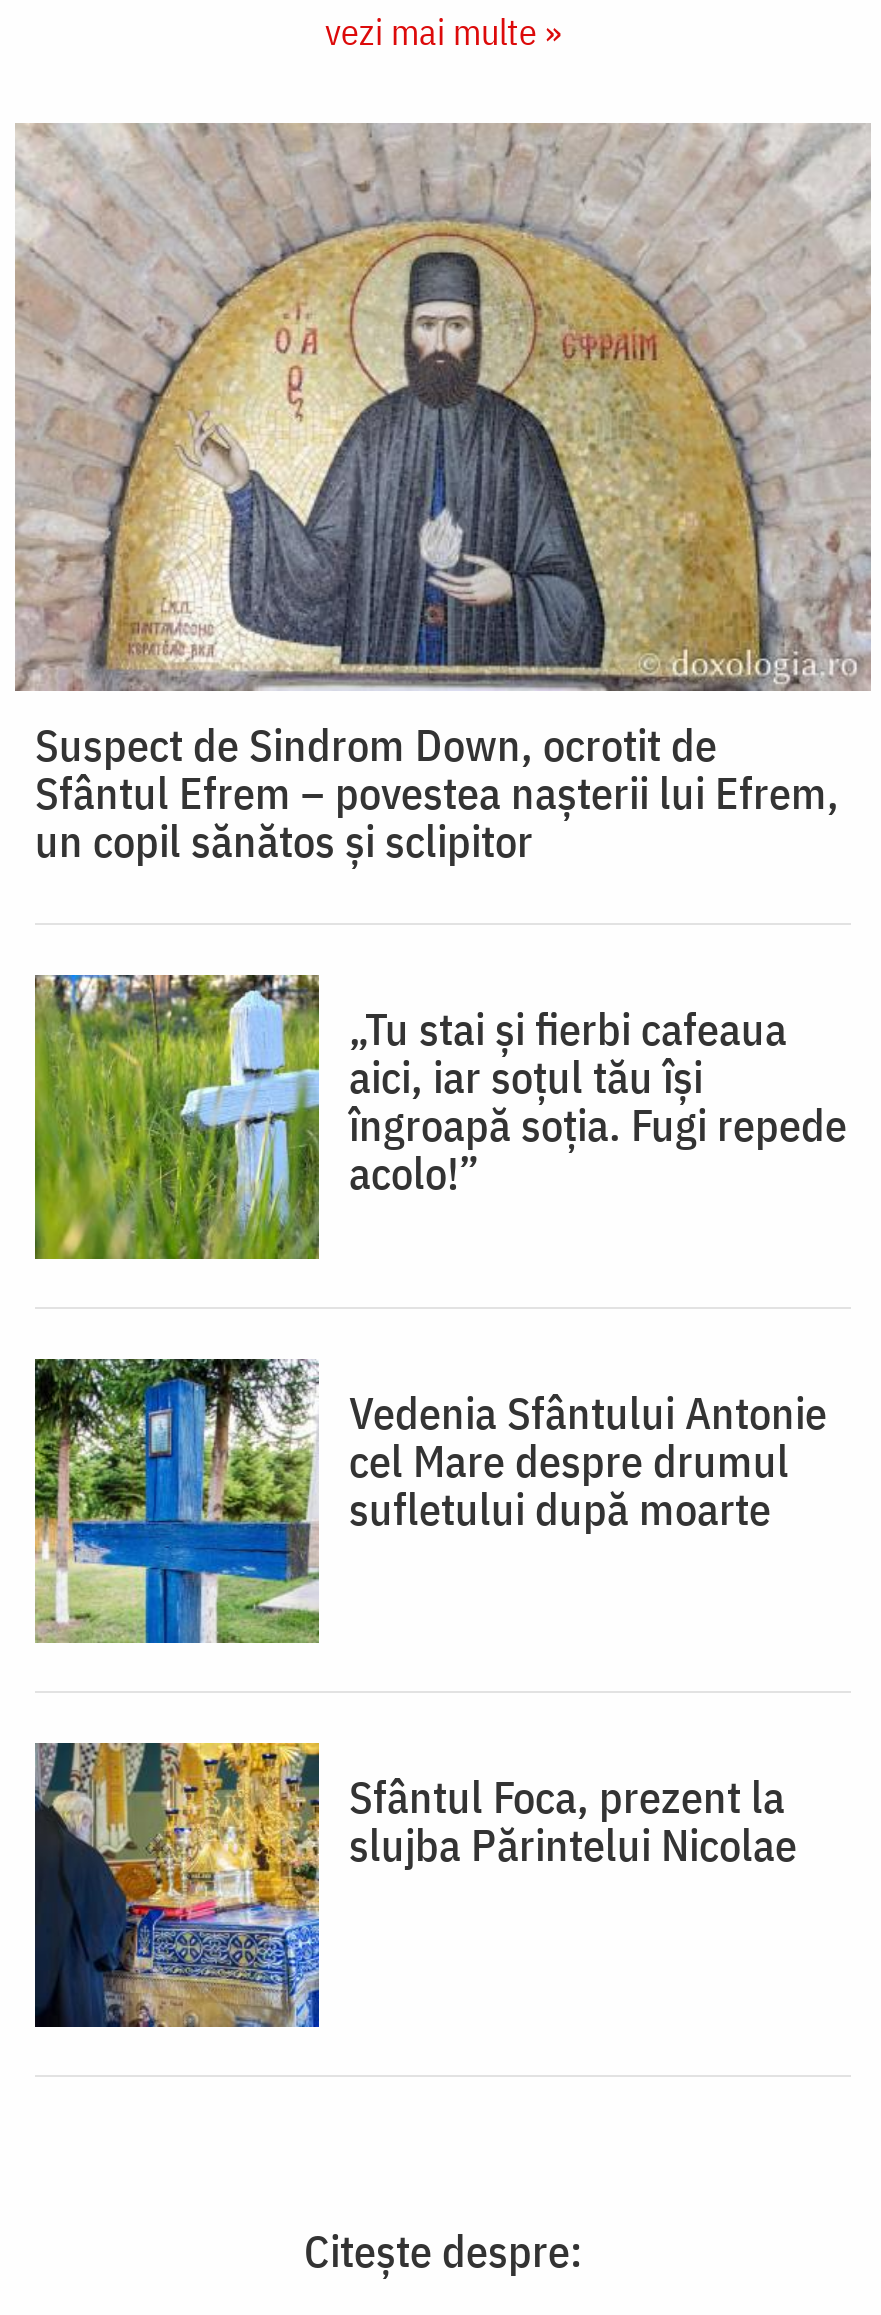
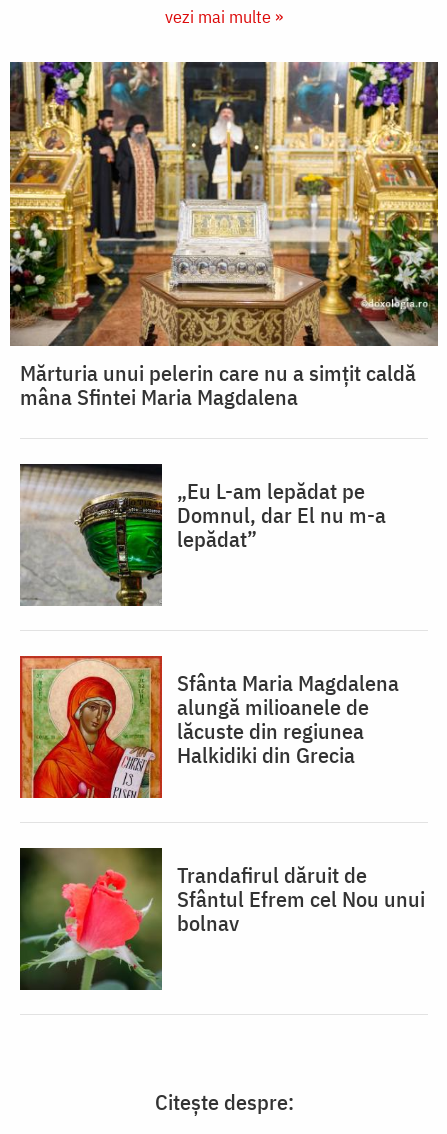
[15,123,871,870] [image] | Suspect de Sindrom Down, ocrotit de | Sfântul Efrem – povestea nașterii lui Efrem, | un copil sănătos și sclipitor -> [9,61,438,411] [image] | Mărturia unui pelerin care nu a simțit caldă | mâna Sfintei Maria Magdalena
[33,973,847,1261] [image] | „Tu stai și fierbi cafeaua | aici, iar soțul tău își | îngroapă soția. Fugi repede | acolo!” -> [20,463,386,607] [image] | „Eu L-am lepădat pe | Domnul, dar El nu m-a | lepădat”
[33,1357,827,1645] [image] | Vedenia Sfântului Antonie | cel Mare despre drumul | sufletului după moarte -> [19,655,399,799] [image] | Sfânta Maria Magdalena | alungă milioanele de | lăcuste din regiunea | Halkidiki din Grecia
[33,1741,797,2029] [image] | Sfântul Foca, prezent la | slujba Părintelui Nicolae -> [20,847,425,991] [image] | Trandafirul dăruit de | Sfântul Efrem cel Nou unui | bolnav

